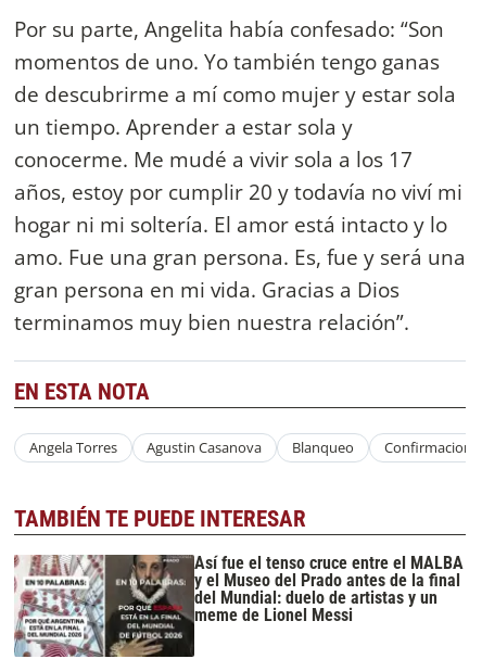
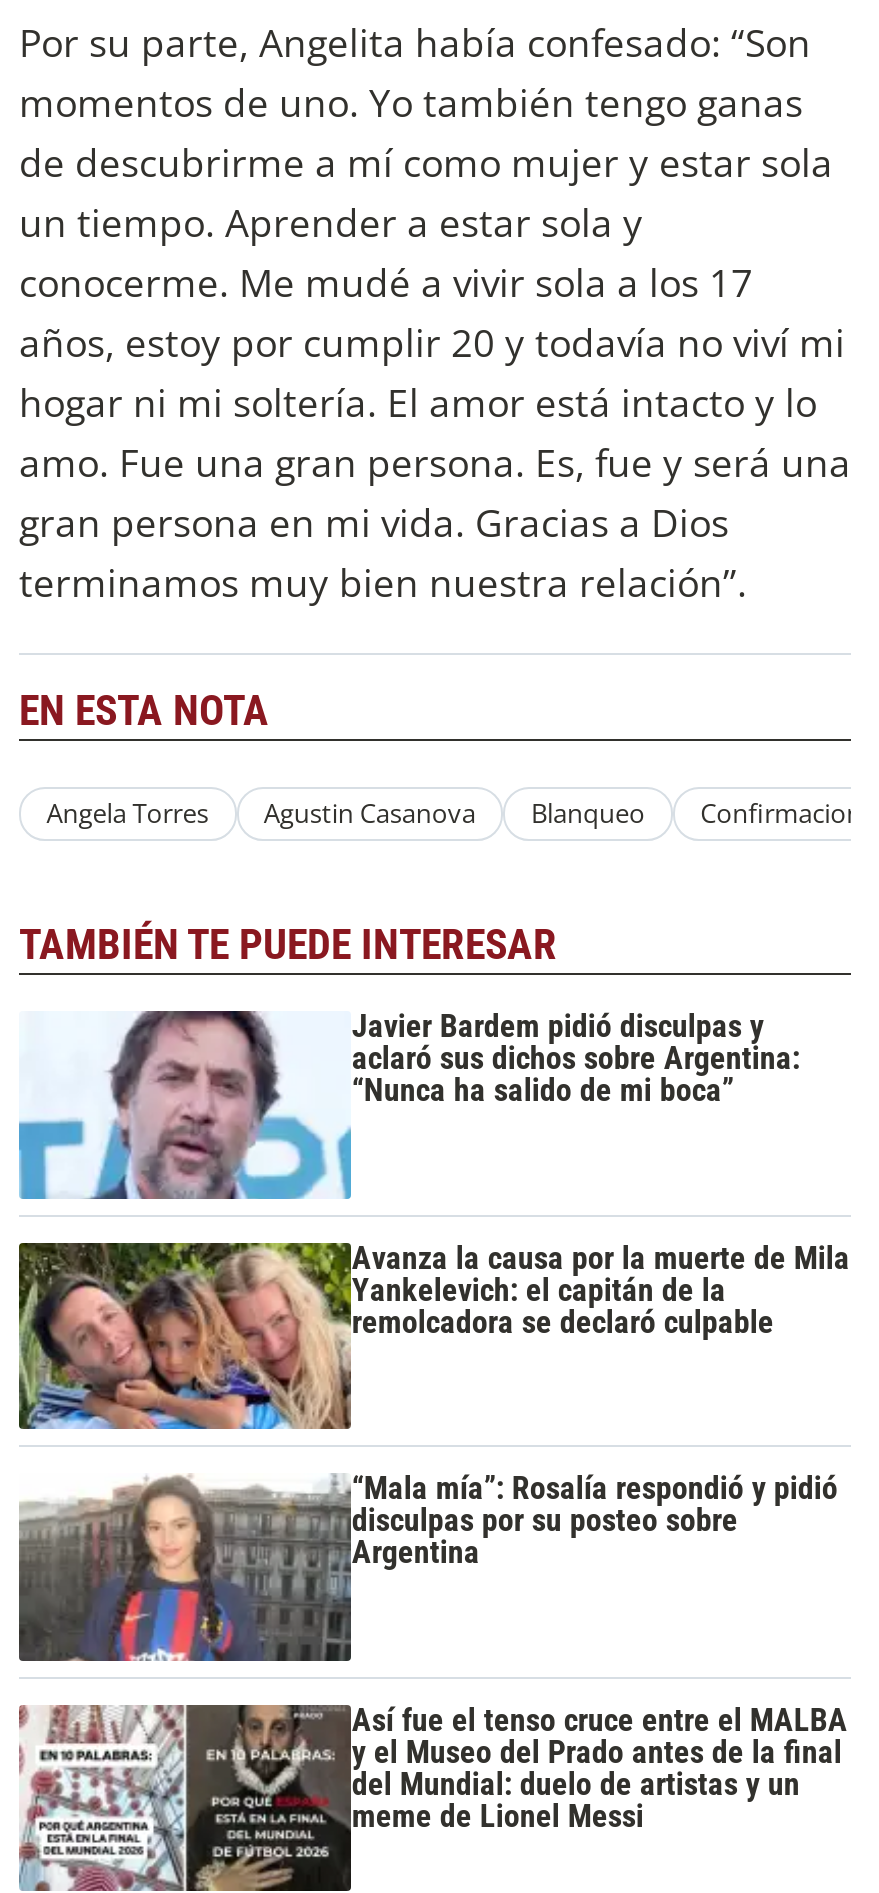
none -> [17,1008,800,1201] [image] | Javier Bardem pidió disculpas y | aclaró sus dichos sobre Argentina: | “Nunca ha salido de mi boca”
none -> [17,1239,850,1433] [image] | Avanza la causa por la muerte de Mila | Yankelevich: el capitán de la | remolcadora se declaró culpable
none -> [17,1469,838,1667] [image] | “Mala mía”: Rosalía respondió y pidió | disculpas por su posteo sobre | Argentina

